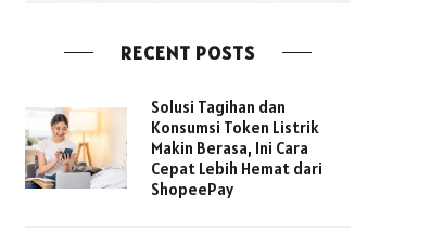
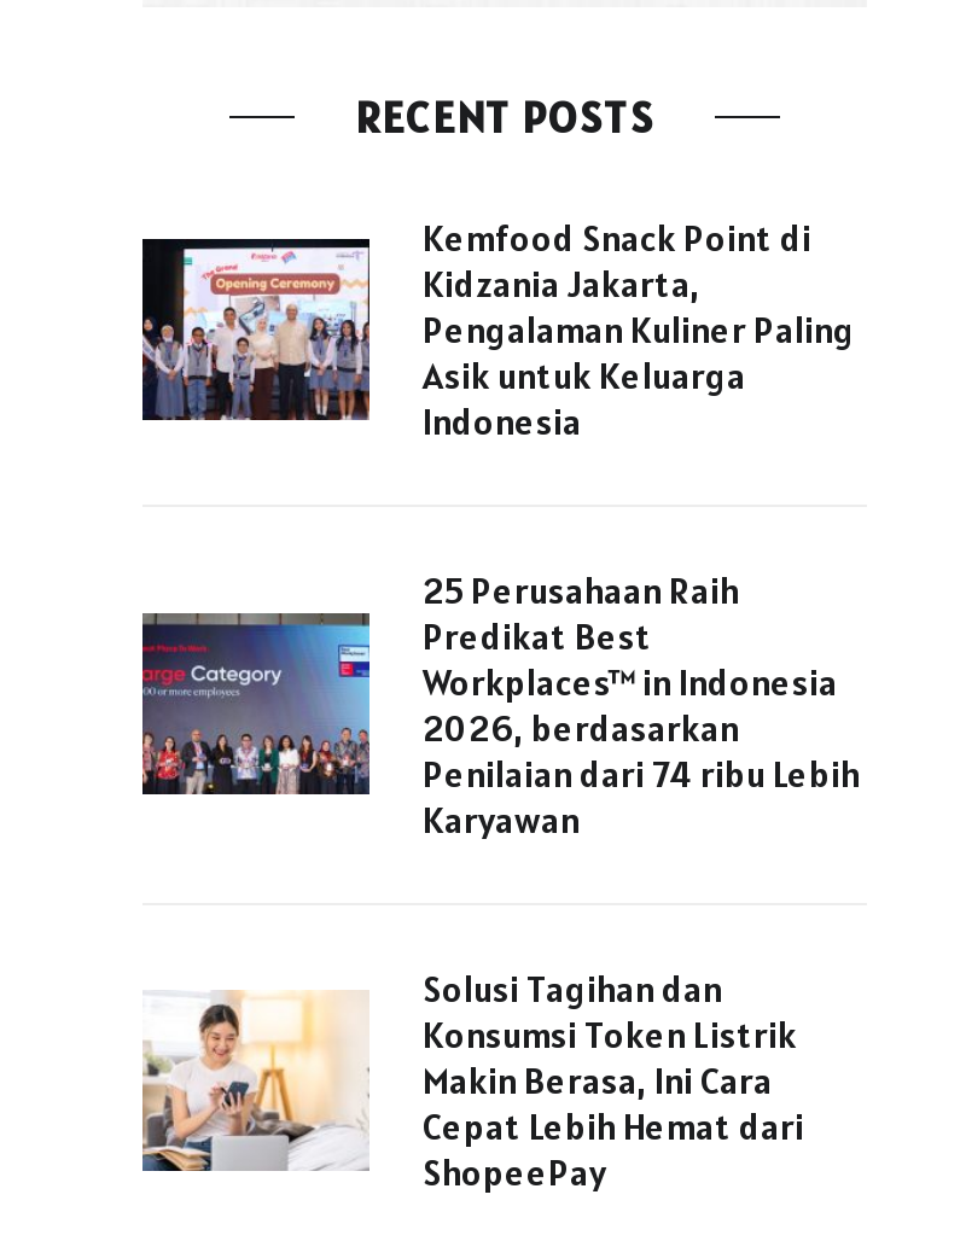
none -> [140,214,855,444] [image] | Kemfood Snack Point di | Kidzania Jakarta, | Pengalaman Kuliner Paling | Asik untuk Keluarga | Indonesia
none -> [140,567,860,842] [image] | 25 Perusahaan Raih | Predikat Best | Workplaces™ in Indonesia | 2026, berdasarkan | Penilaian dari 74 ribu Lebih | Karyawan

